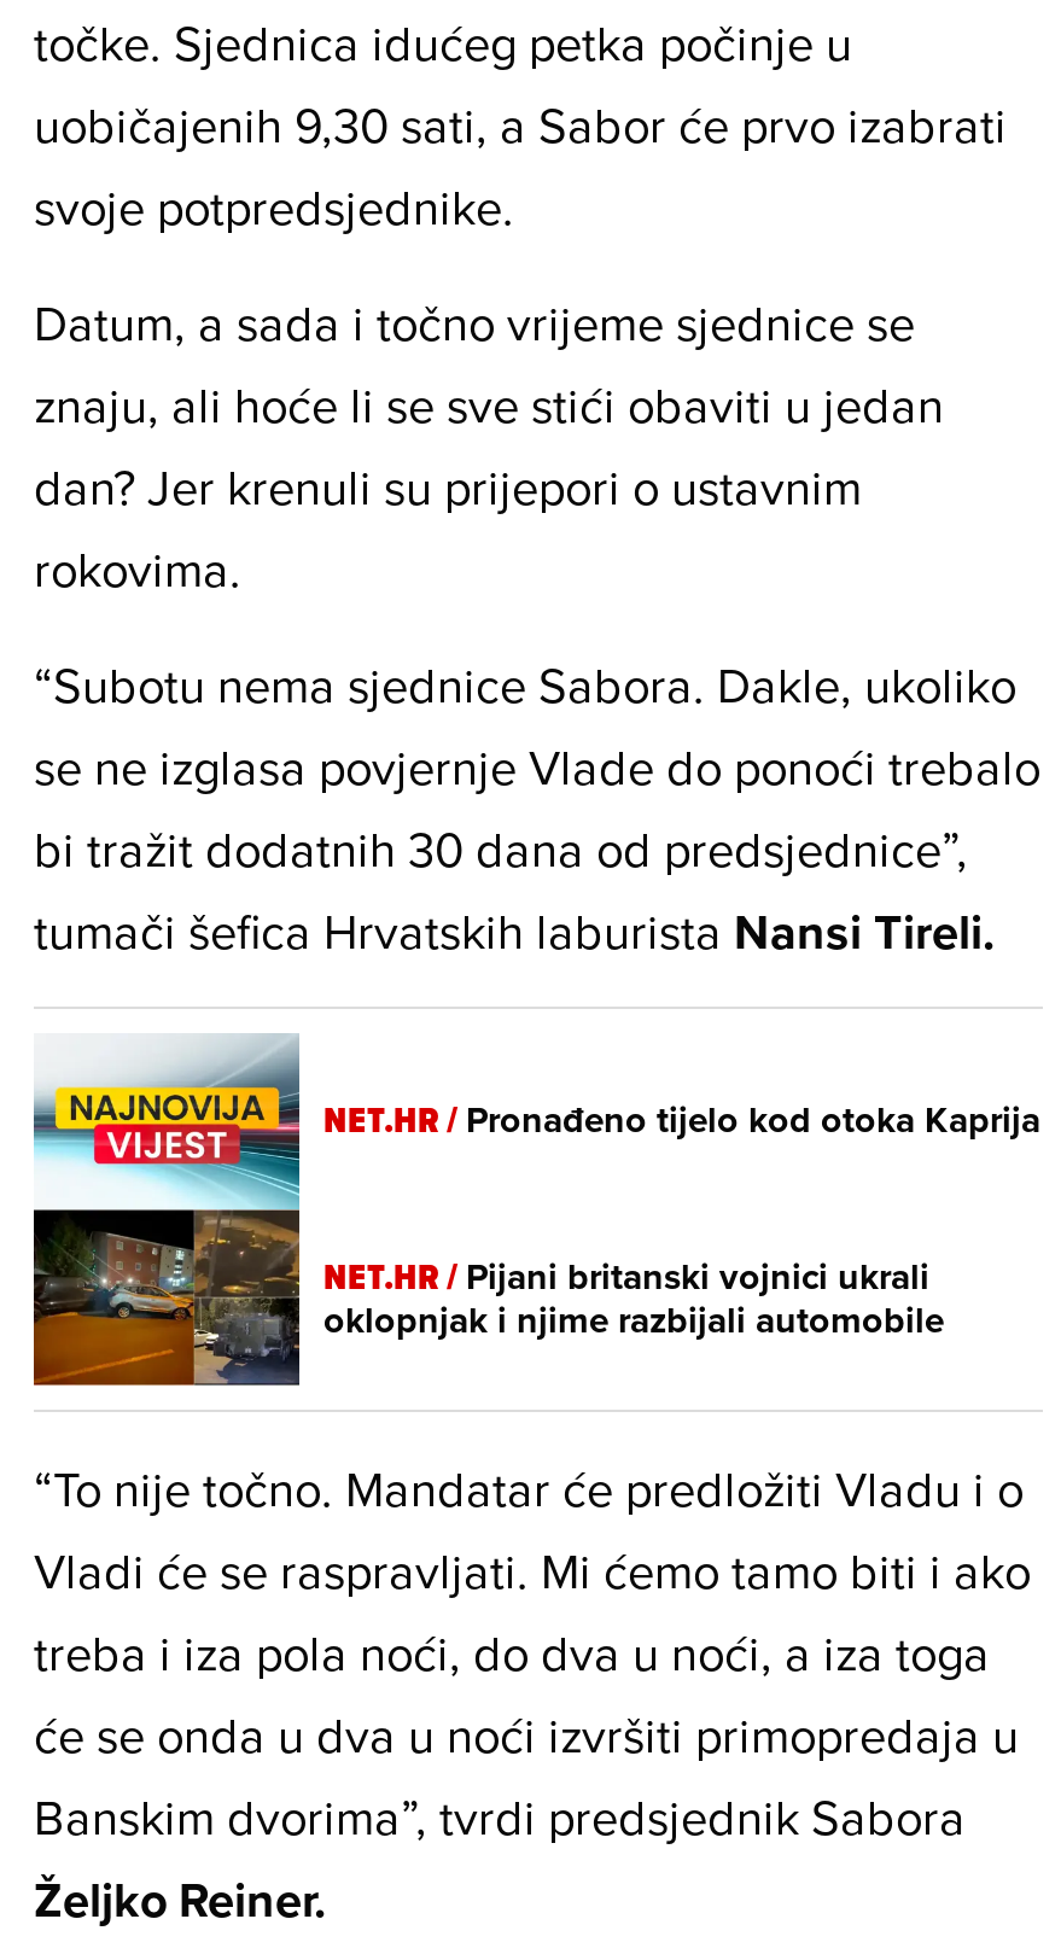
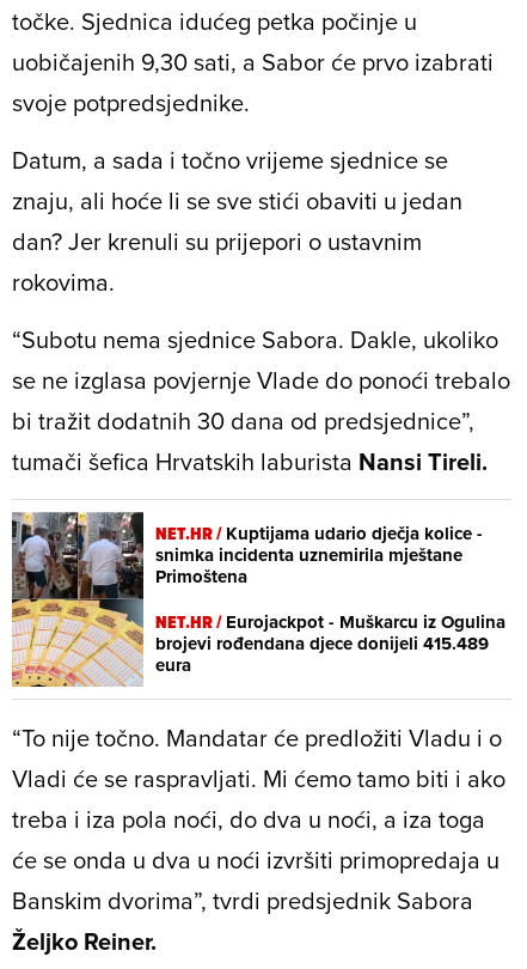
[31,1033,1040,1388] [image] | NET.HR / Pronađeno tijelo kod otoka Kaprija -> [11,511,483,688] [image] | NET.HR / Kuptijama udario dječja kolice - | snimka incidenta uznemirila mještane | Primoštena
[323,1250,944,1346] NET.HR / Pijani britanski vojnici ukrali | oklopnjak i njime razbijali automobile -> [155,609,505,678] NET.HR / Eurojackpot - Muškarcu iz Ogulina | brojevi rođendana djece donijeli 415.489 | eura

